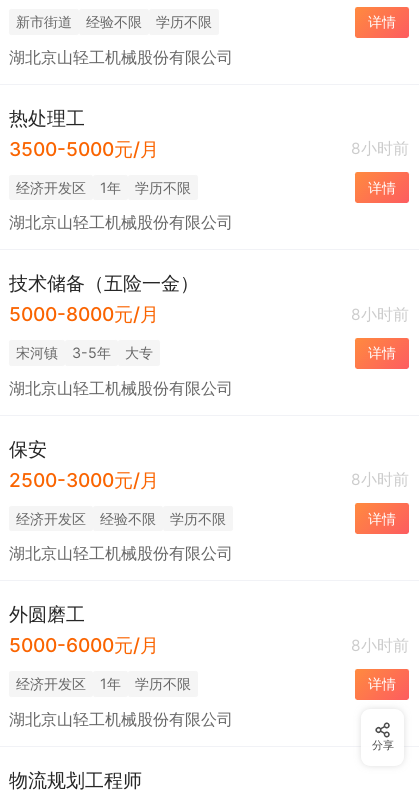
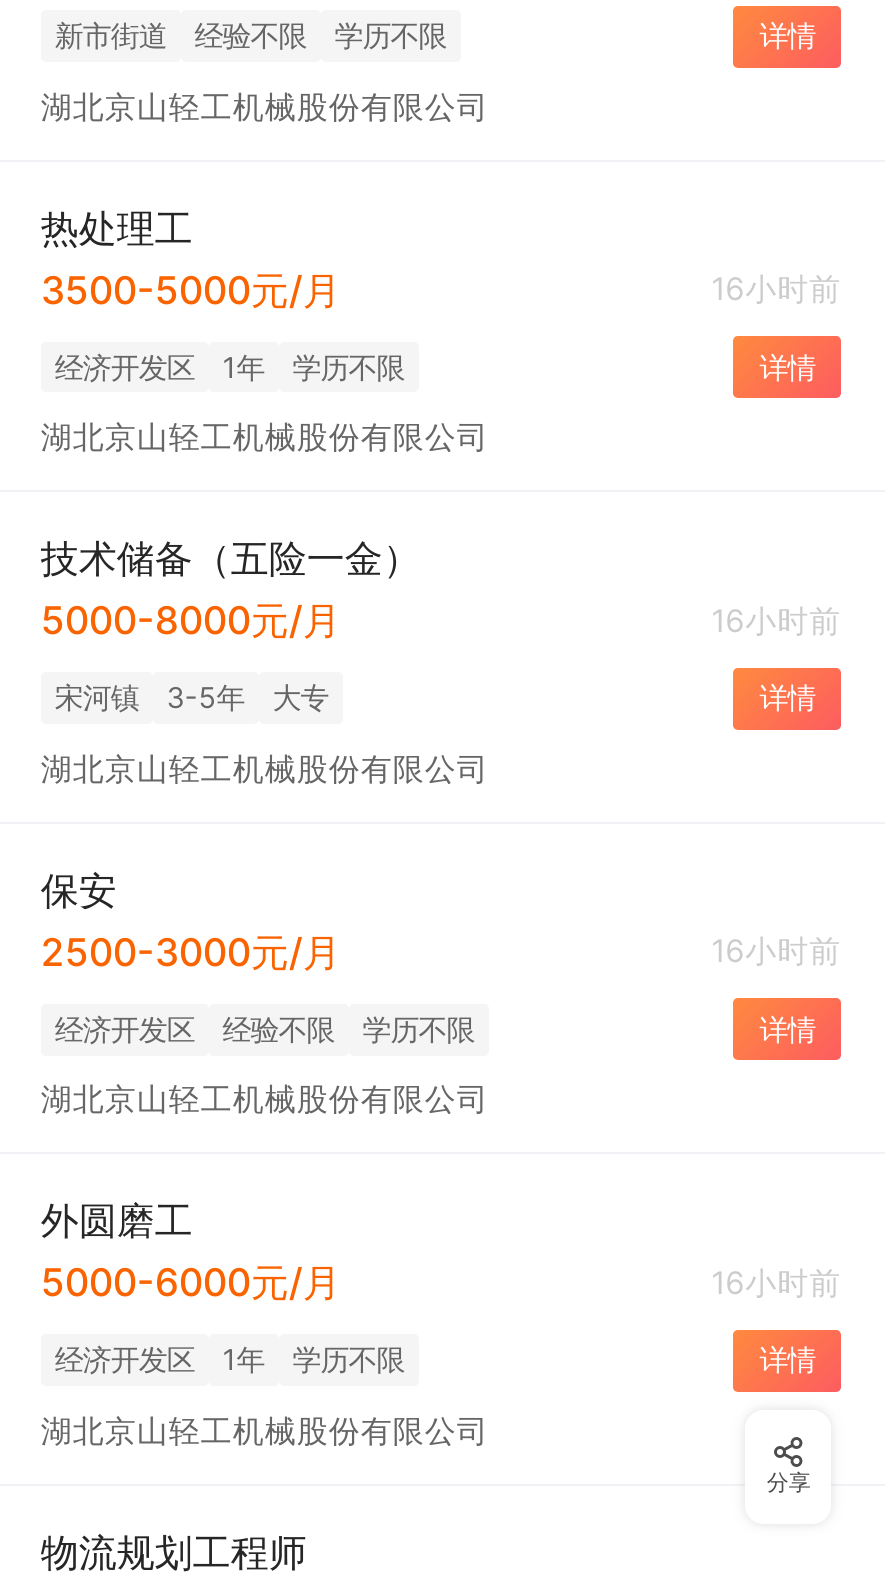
[351,139,409,158] 8小时前 -> [711,270,841,308] 16小时前
[351,305,409,324] 8小时前 -> [711,601,841,639] 16小时前
[351,470,409,489] 8小时前 -> [711,932,841,970] 16小时前
[351,636,409,655] 8小时前 -> [711,1263,841,1301] 16小时前

